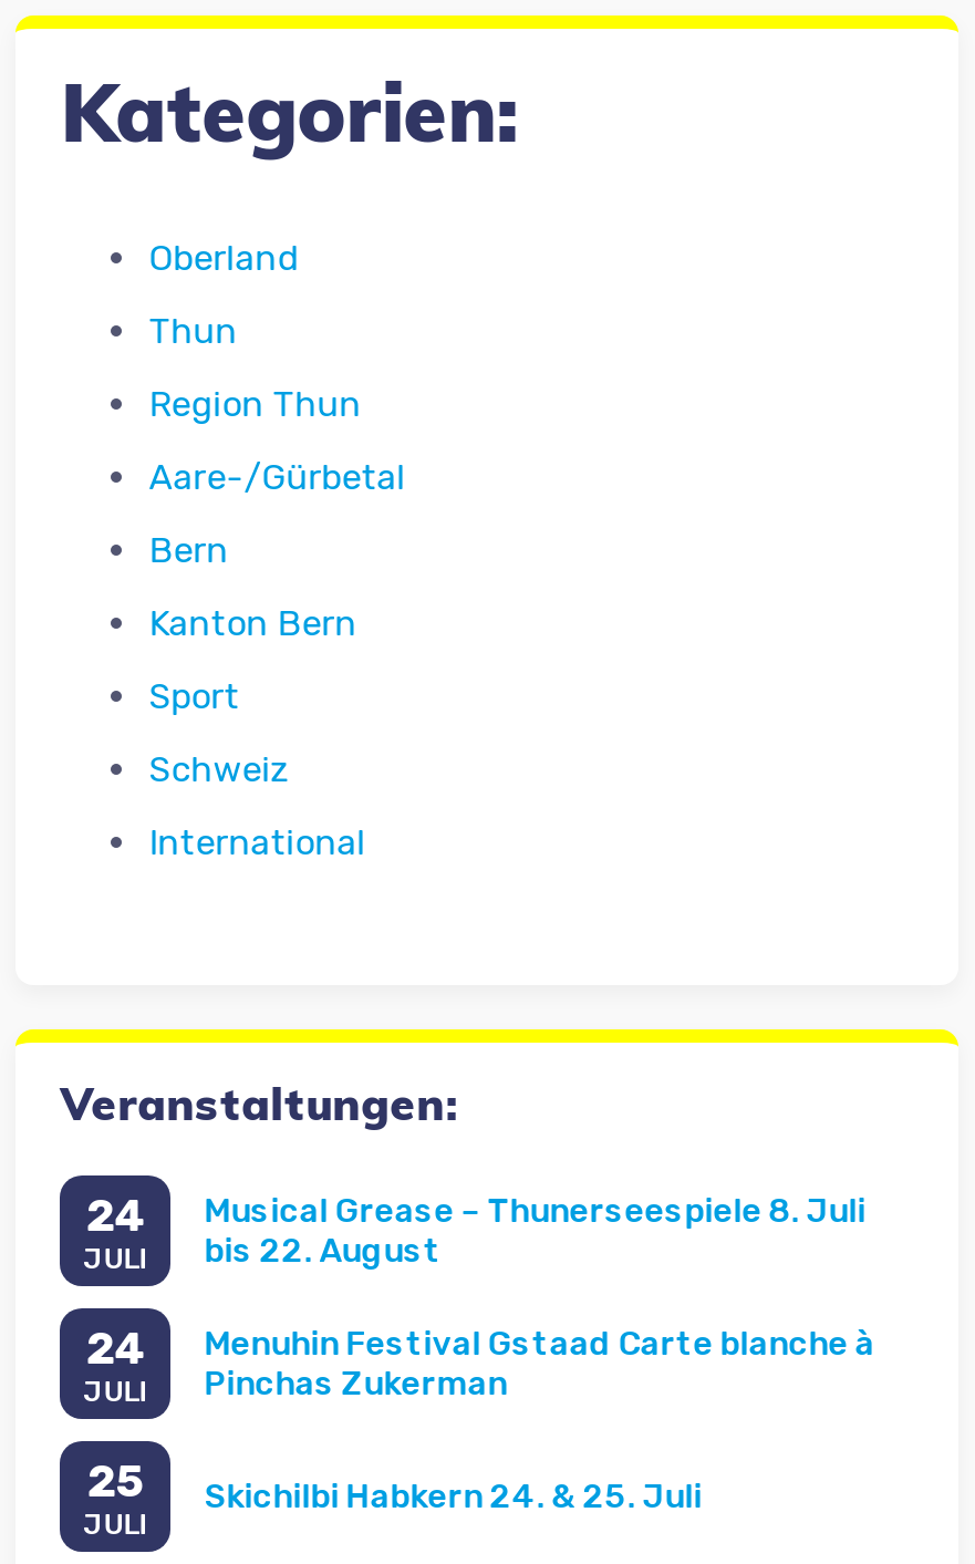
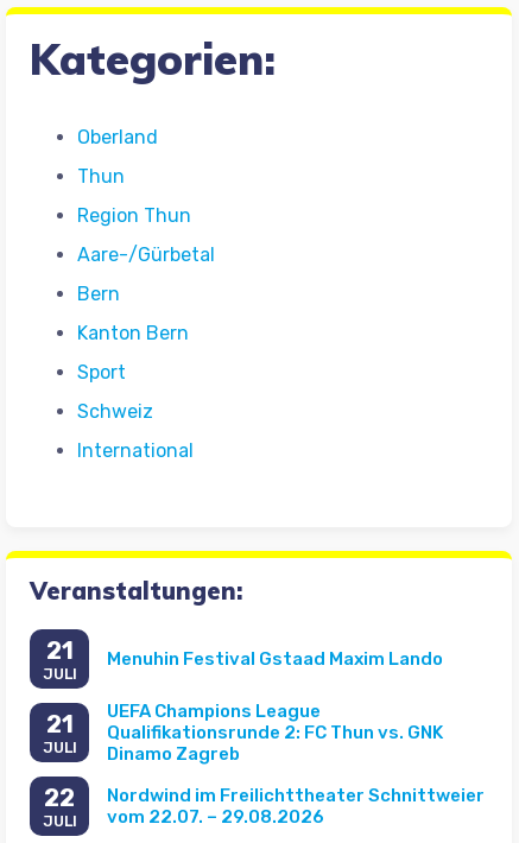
[86,1188,145,1241] 24 -> [46,636,73,664] 21
[204,1191,866,1271] Musical Grease – Thunerseespiele 8. Juli | bis 22. August -> [107,648,443,670] Menuhin Festival Gstaad Maxim Lando
[86,1320,145,1374] 24 -> [46,709,73,738] 21
[204,1324,875,1404] Menuhin Festival Gstaad Carte blanche à | Pinchas Zukerman -> [107,701,443,765] UEFA Champions League | Qualifikationsrunde 2: FC Thun vs. GNK | Dinamo Zagreb
[87,1453,144,1506] 25 -> [44,783,75,812] 22
[204,1477,702,1516] Skichilbi Habkern 24. & 25. Juli -> [107,785,485,828] Nordwind im Freilichttheater Schnittweier | vom 22.07. – 29.08.2026

